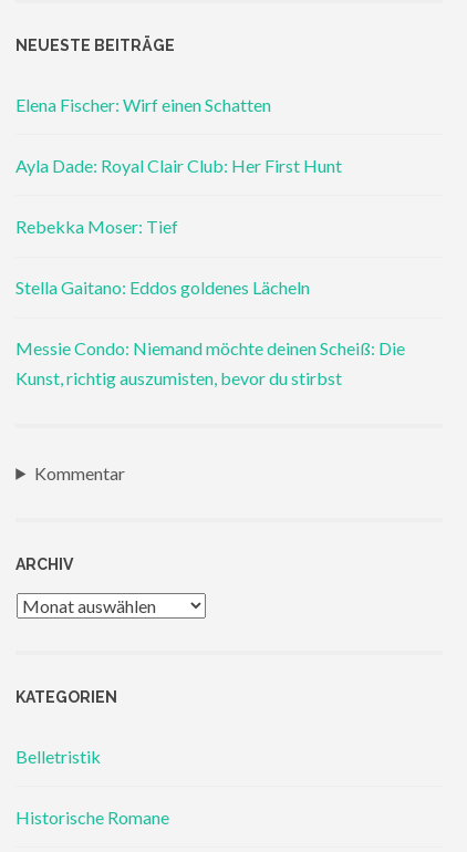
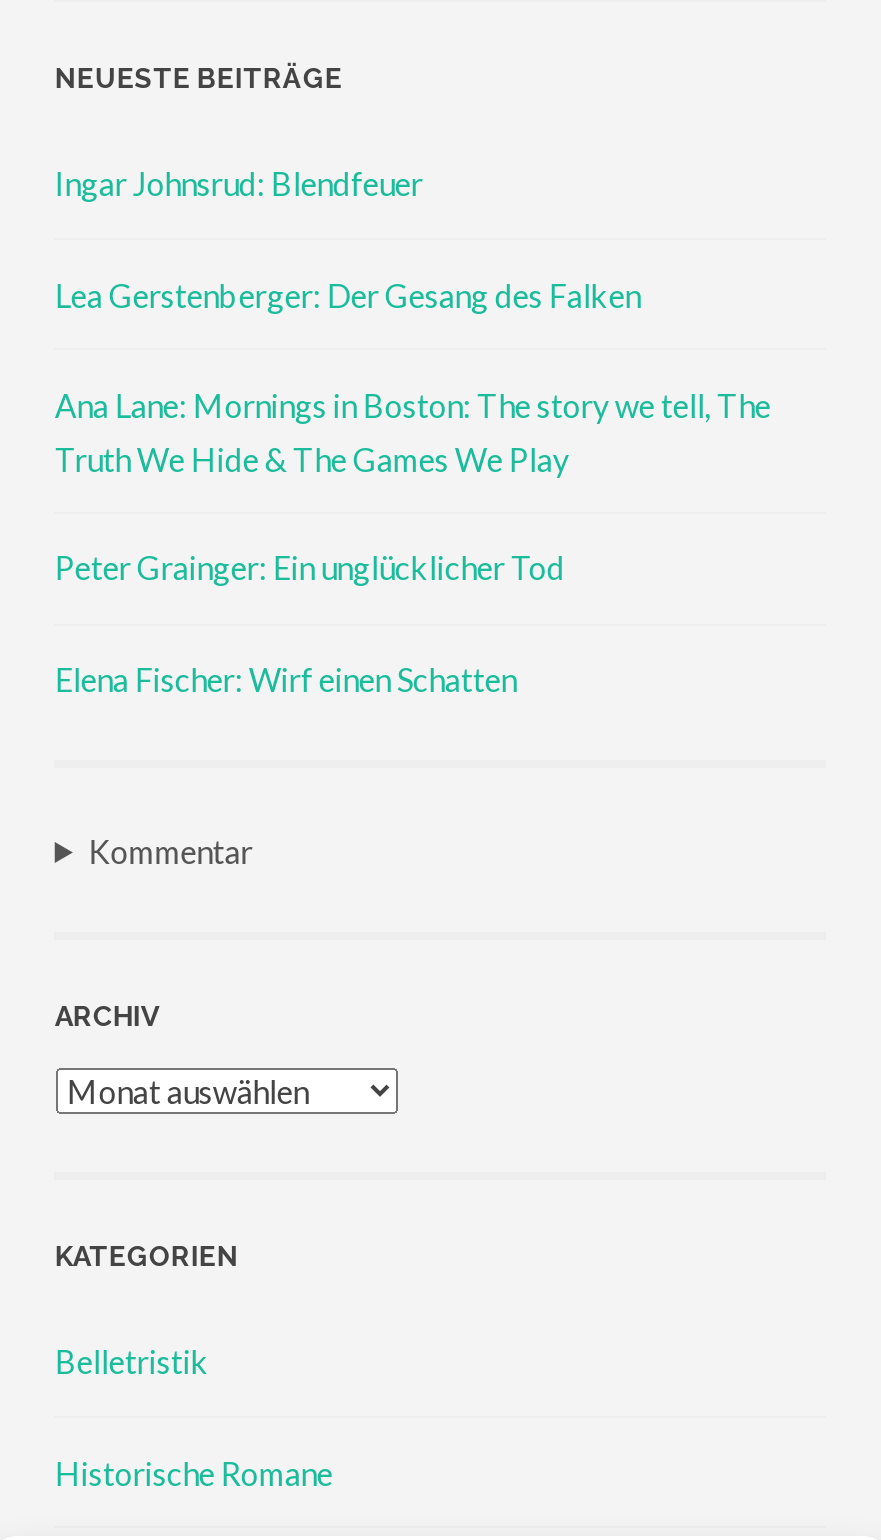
none -> [55,165,771,588] Ingar Johnsrud: Blendfeuer | Lea Gerstenberger: Der Gesang des Falken | Ana Lane: Mornings in Boston: The story we tell, The | Truth We Hide & The Games We Play | Peter Grainger: Ein unglücklicher Tod
moved [16,94,272,115] -> [55,661,517,699]: Elena Fischer: Wirf einen Schatten
[16,155,405,389] Ayla Dade: Royal Clair Club: Her First Hunt | Rebekka Moser: Tief | Stella Gaitano: Eddos goldenes Lächeln | Messie Condo: Niemand möchte deinen Scheiß: Die | Kunst, richtig auszumisten, bevor du stirbst -> none

